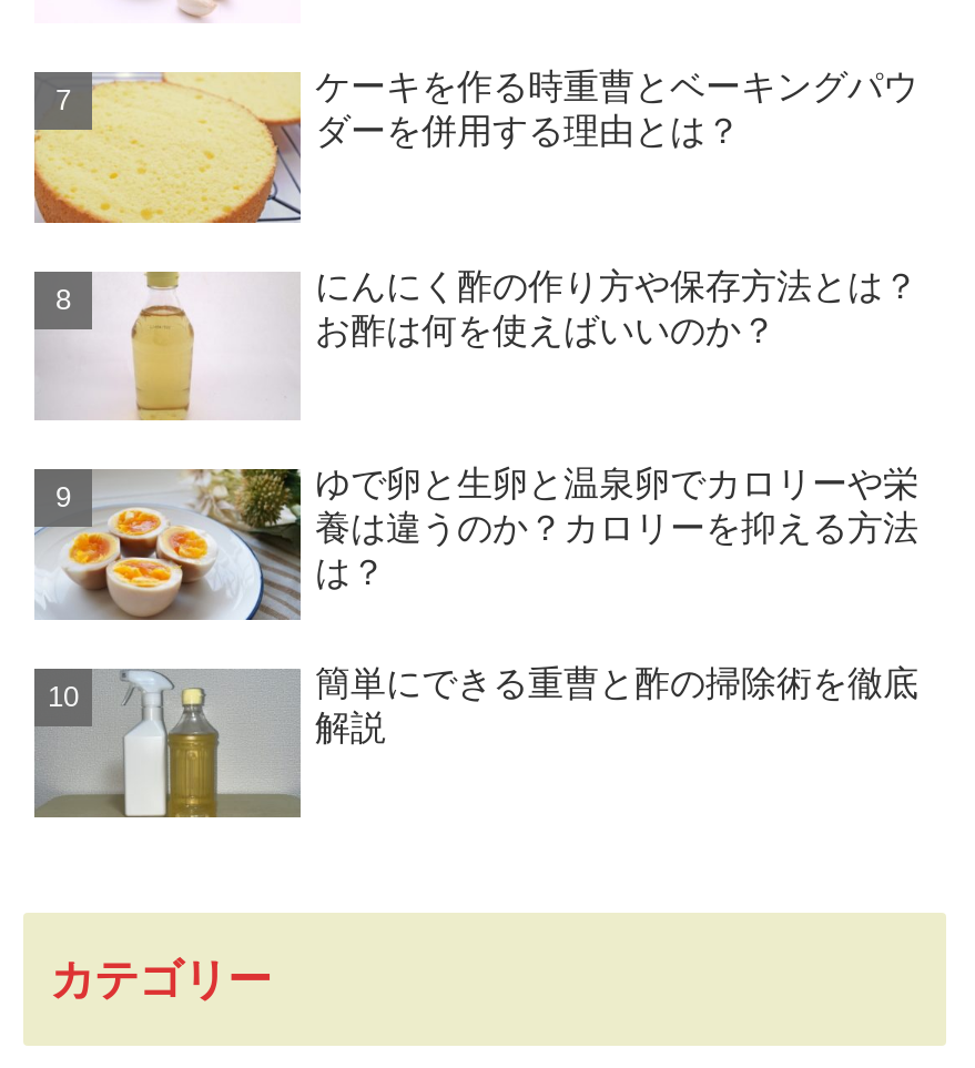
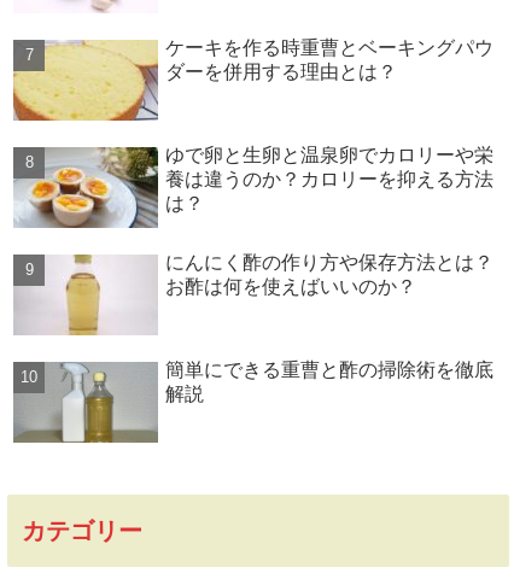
moved [37,267,918,421] -> [14,252,494,337]: [image] | にんにく酢の作り方や保存方法とは？ | お酢は何を使えばいいのか？
moved [32,464,918,623] -> [12,144,494,230]: [image] | ゆで卵と生卵と温泉卵でカロリーや栄 | 養は違うのか？カロリーを抑える方法 | は？

